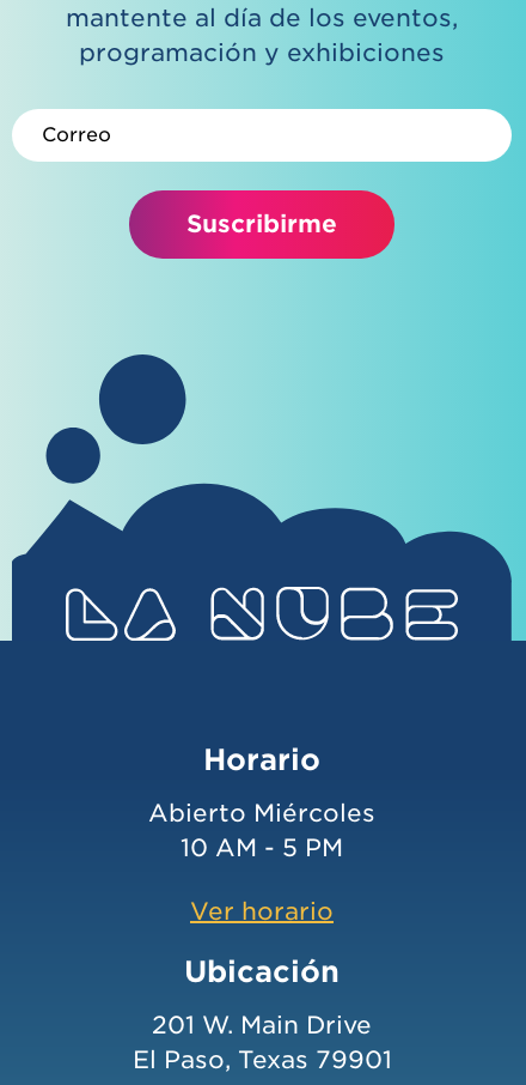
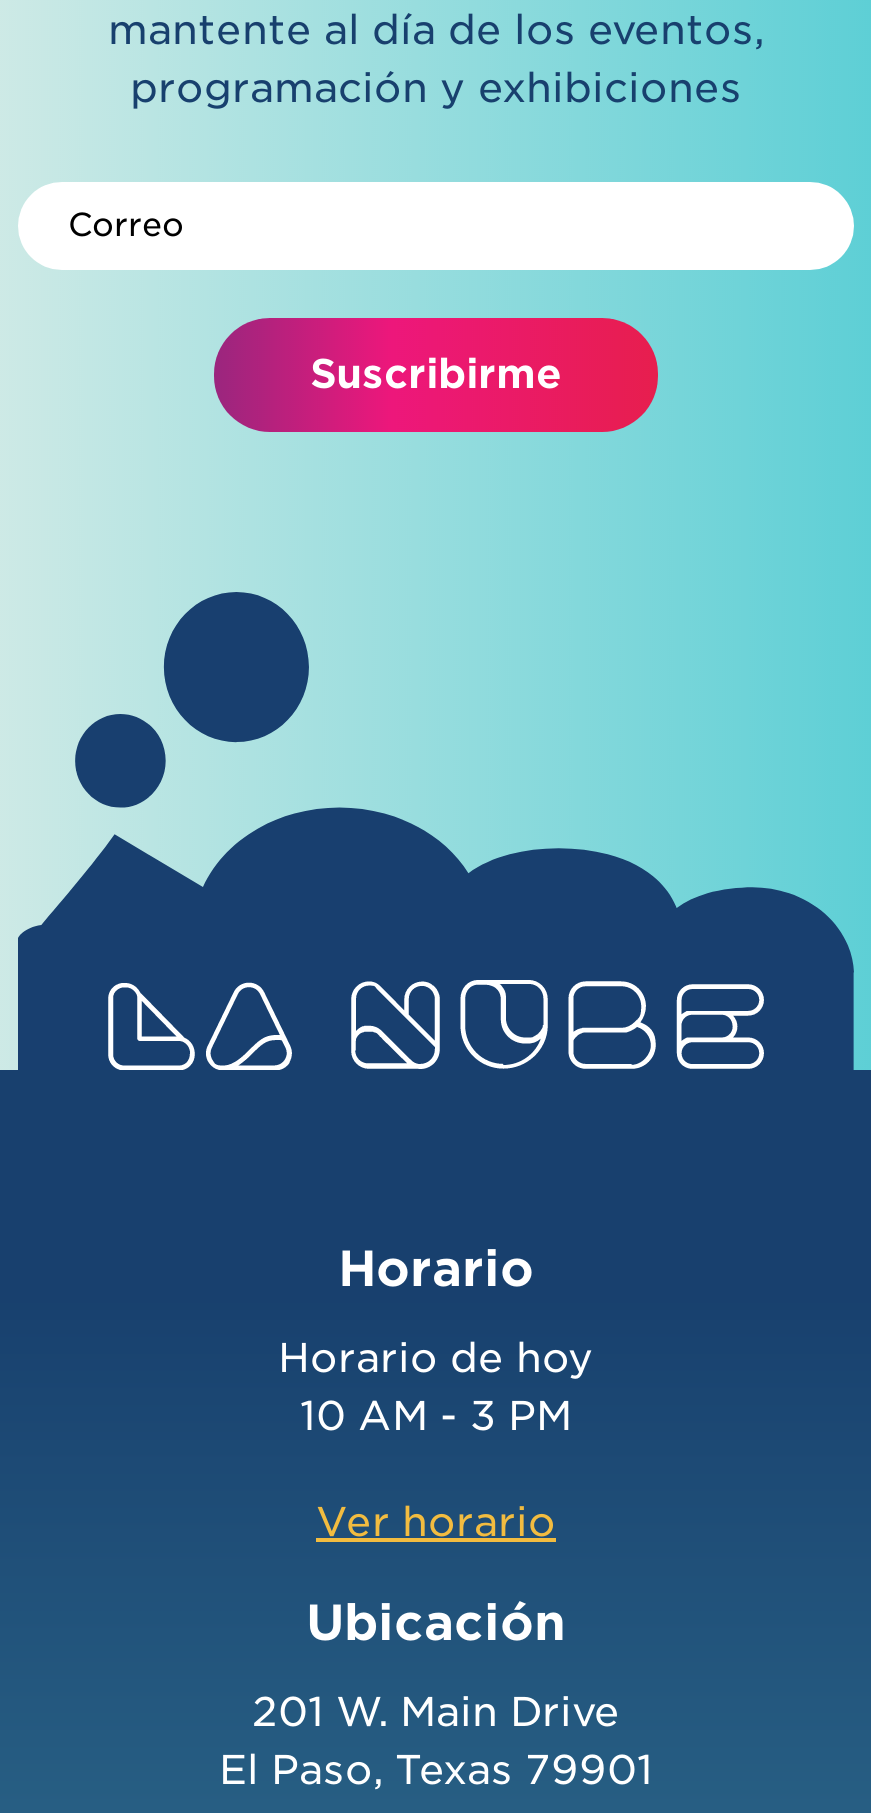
[148,799,375,862] Abierto Miércoles | 10 AM - 5 PM -> [278,1334,594,1440] Horario de hoy | 10 AM - 3 PM

